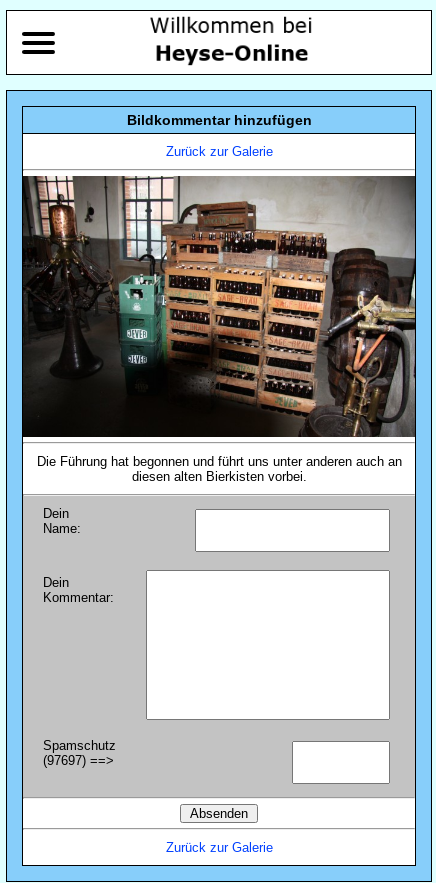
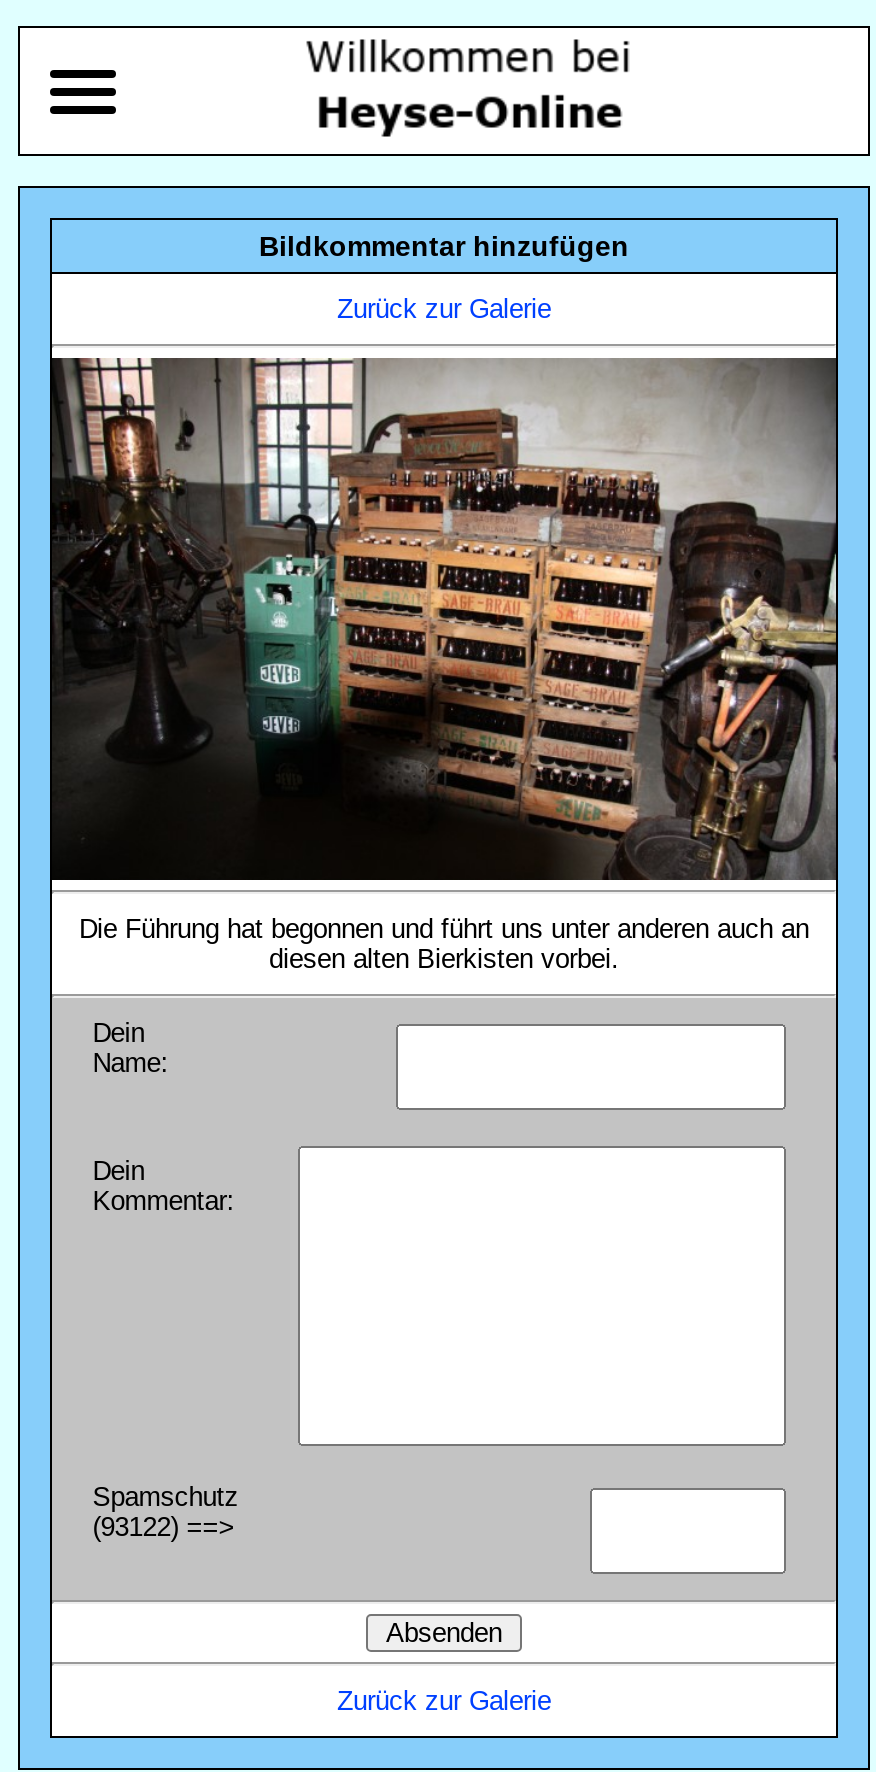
[43,753,114,768] (97697) ==> -> [92,1512,234,1542] (93122) ==>

